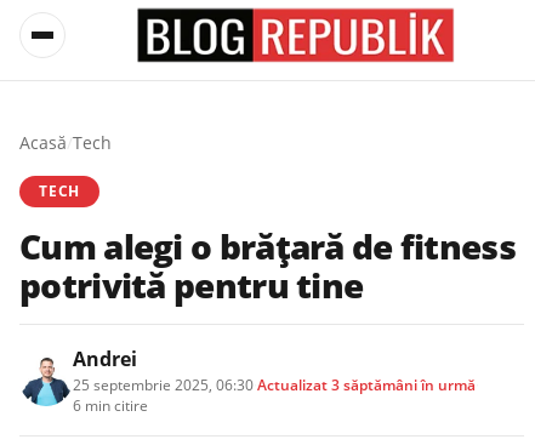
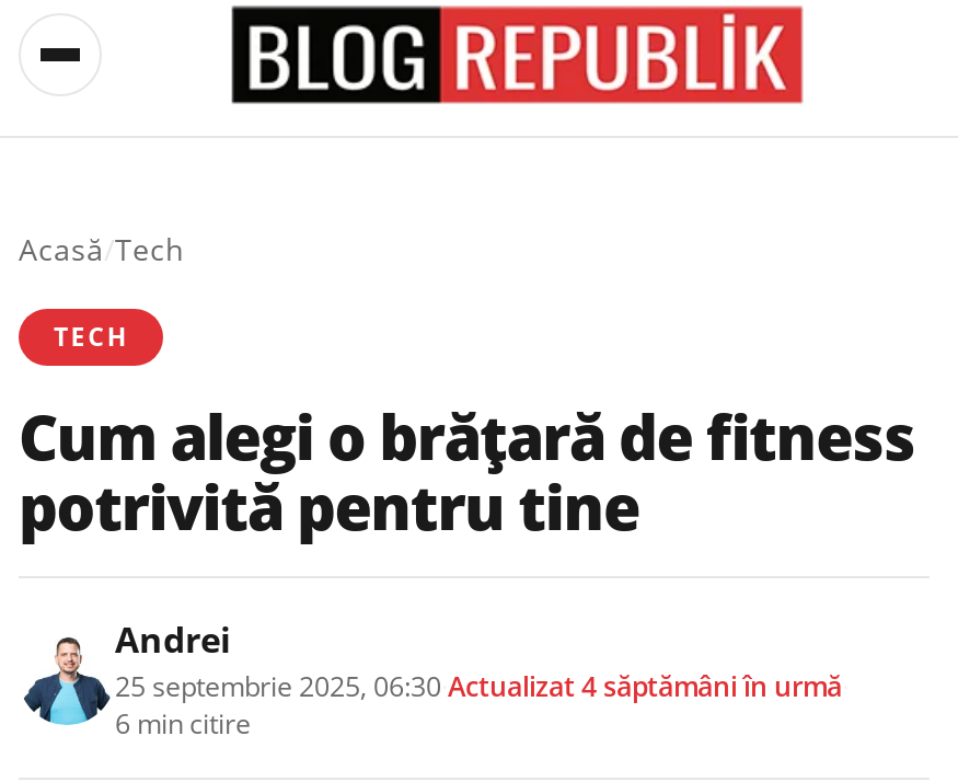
[73,374,479,395] 25 septembrie 2025, 06:30 · Actualizat 3 săptămâni în urmă · -> [115,667,849,704] 25 septembrie 2025, 06:30 · Actualizat 4 săptămâni în urmă ·

